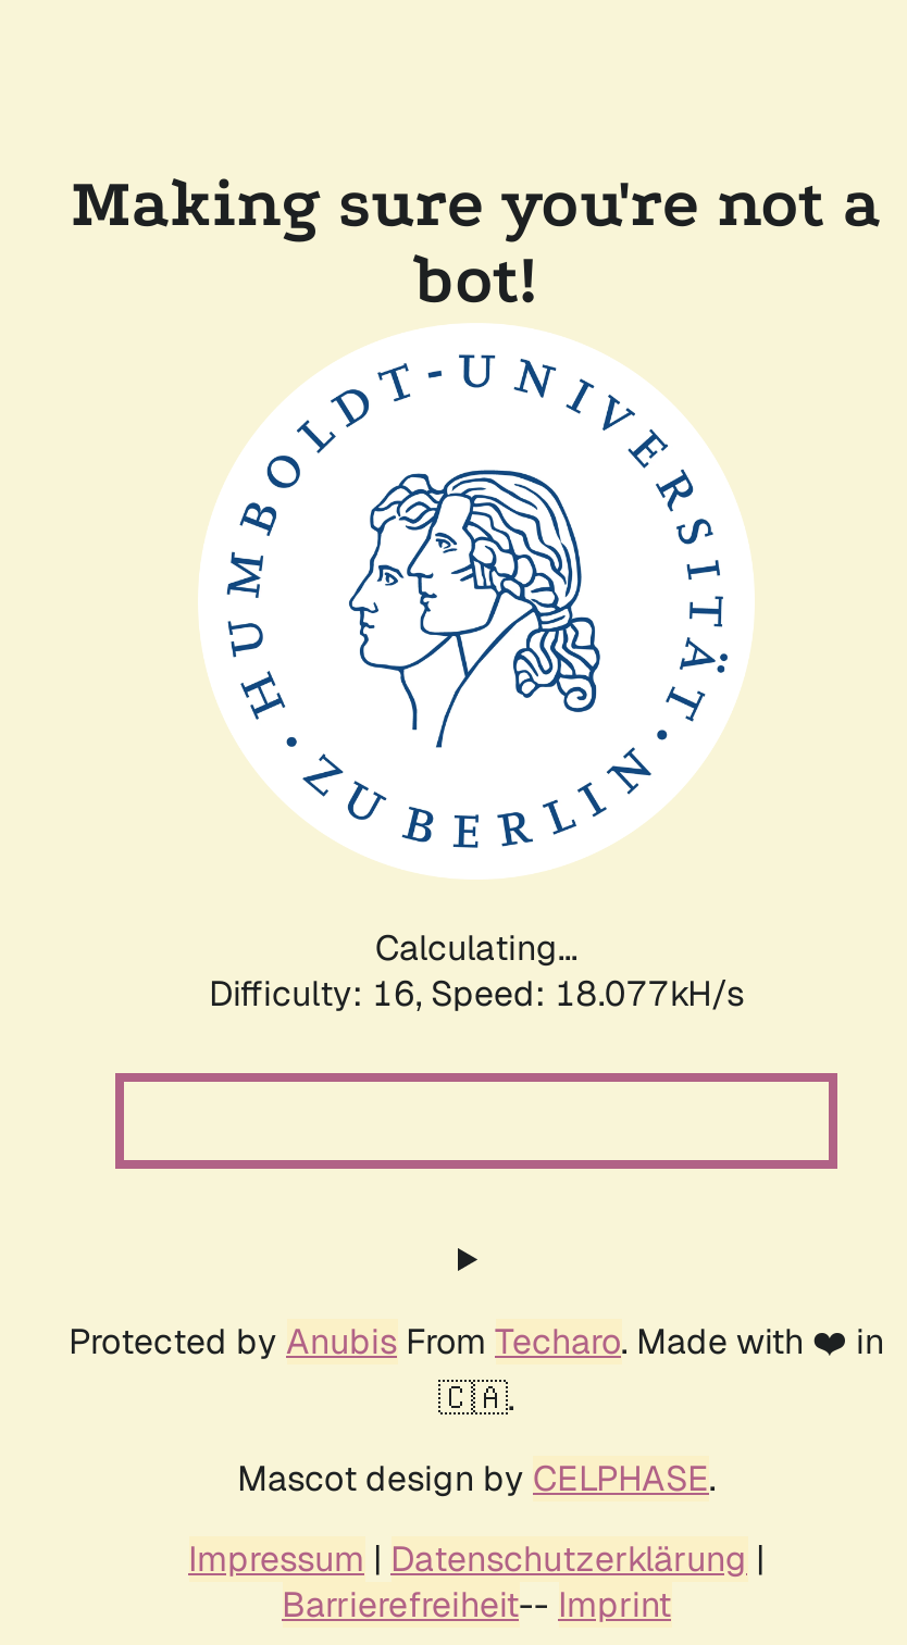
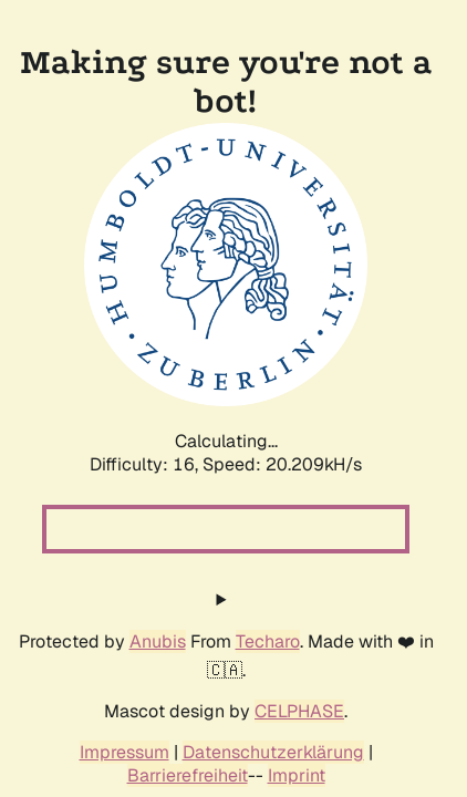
[209,971,744,1017] Difficulty: 16, Speed: 18.077kH/s -> [90,453,362,476] Difficulty: 16, Speed: 20.209kH/s

